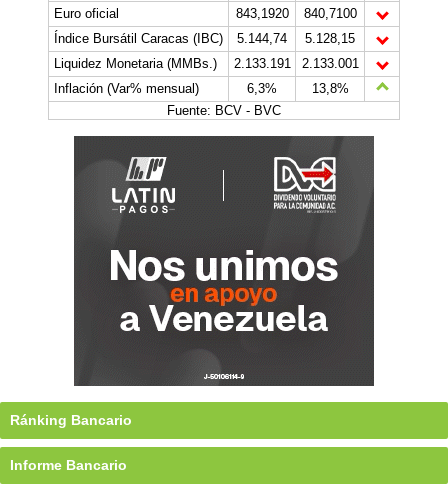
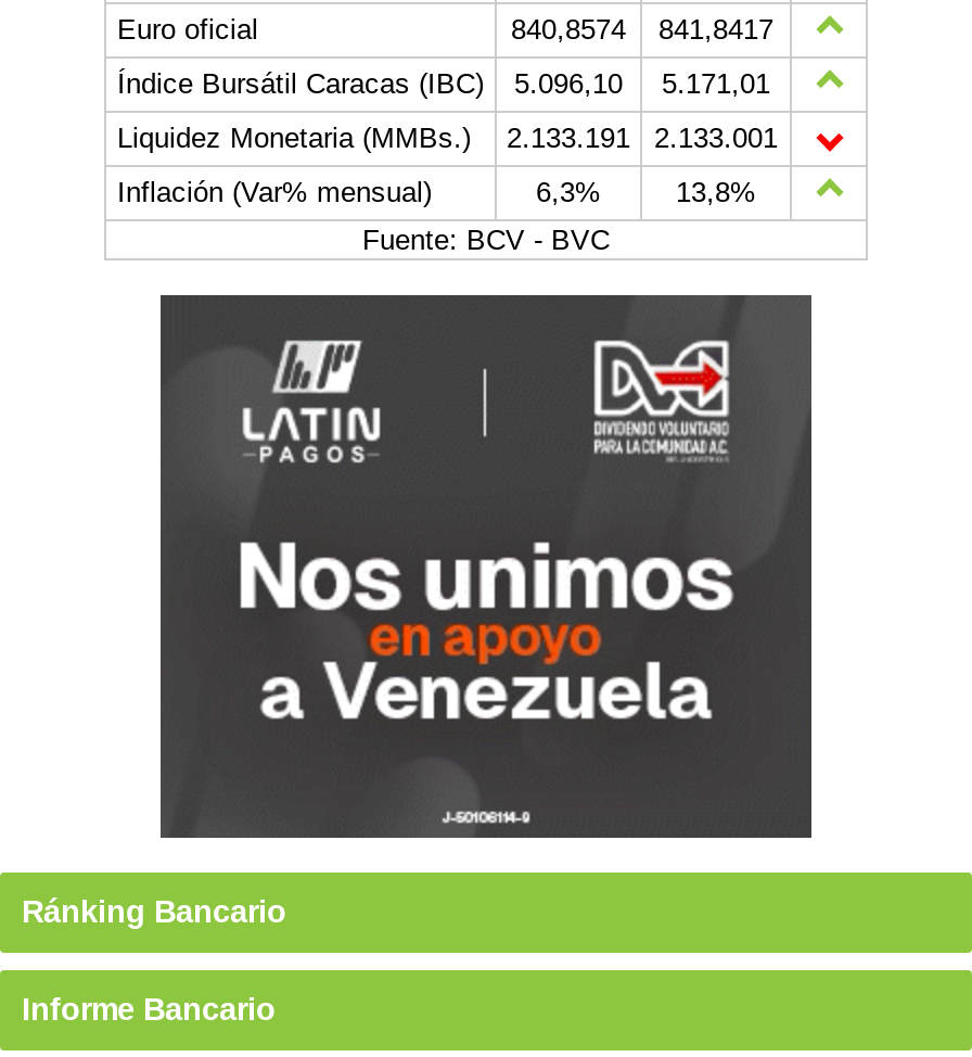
[235,6,288,21] 843,1920 -> [511,13,626,45] 840,8574
[303,6,356,21] 840,7100 -> [658,13,773,45] 841,8417
[237,31,287,46] 5.144,74 -> [514,67,623,100] 5.096,10
[305,31,355,46] 5.128,15 -> [662,67,770,100] 5.171,01

